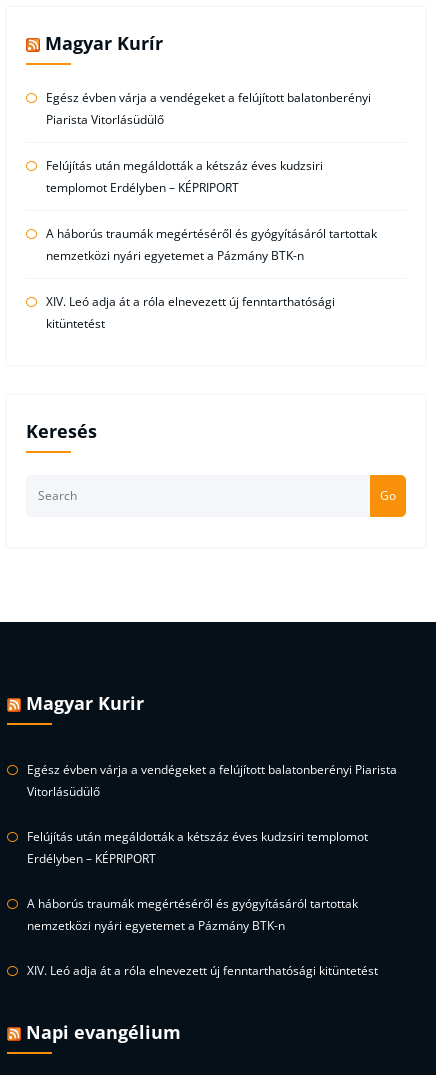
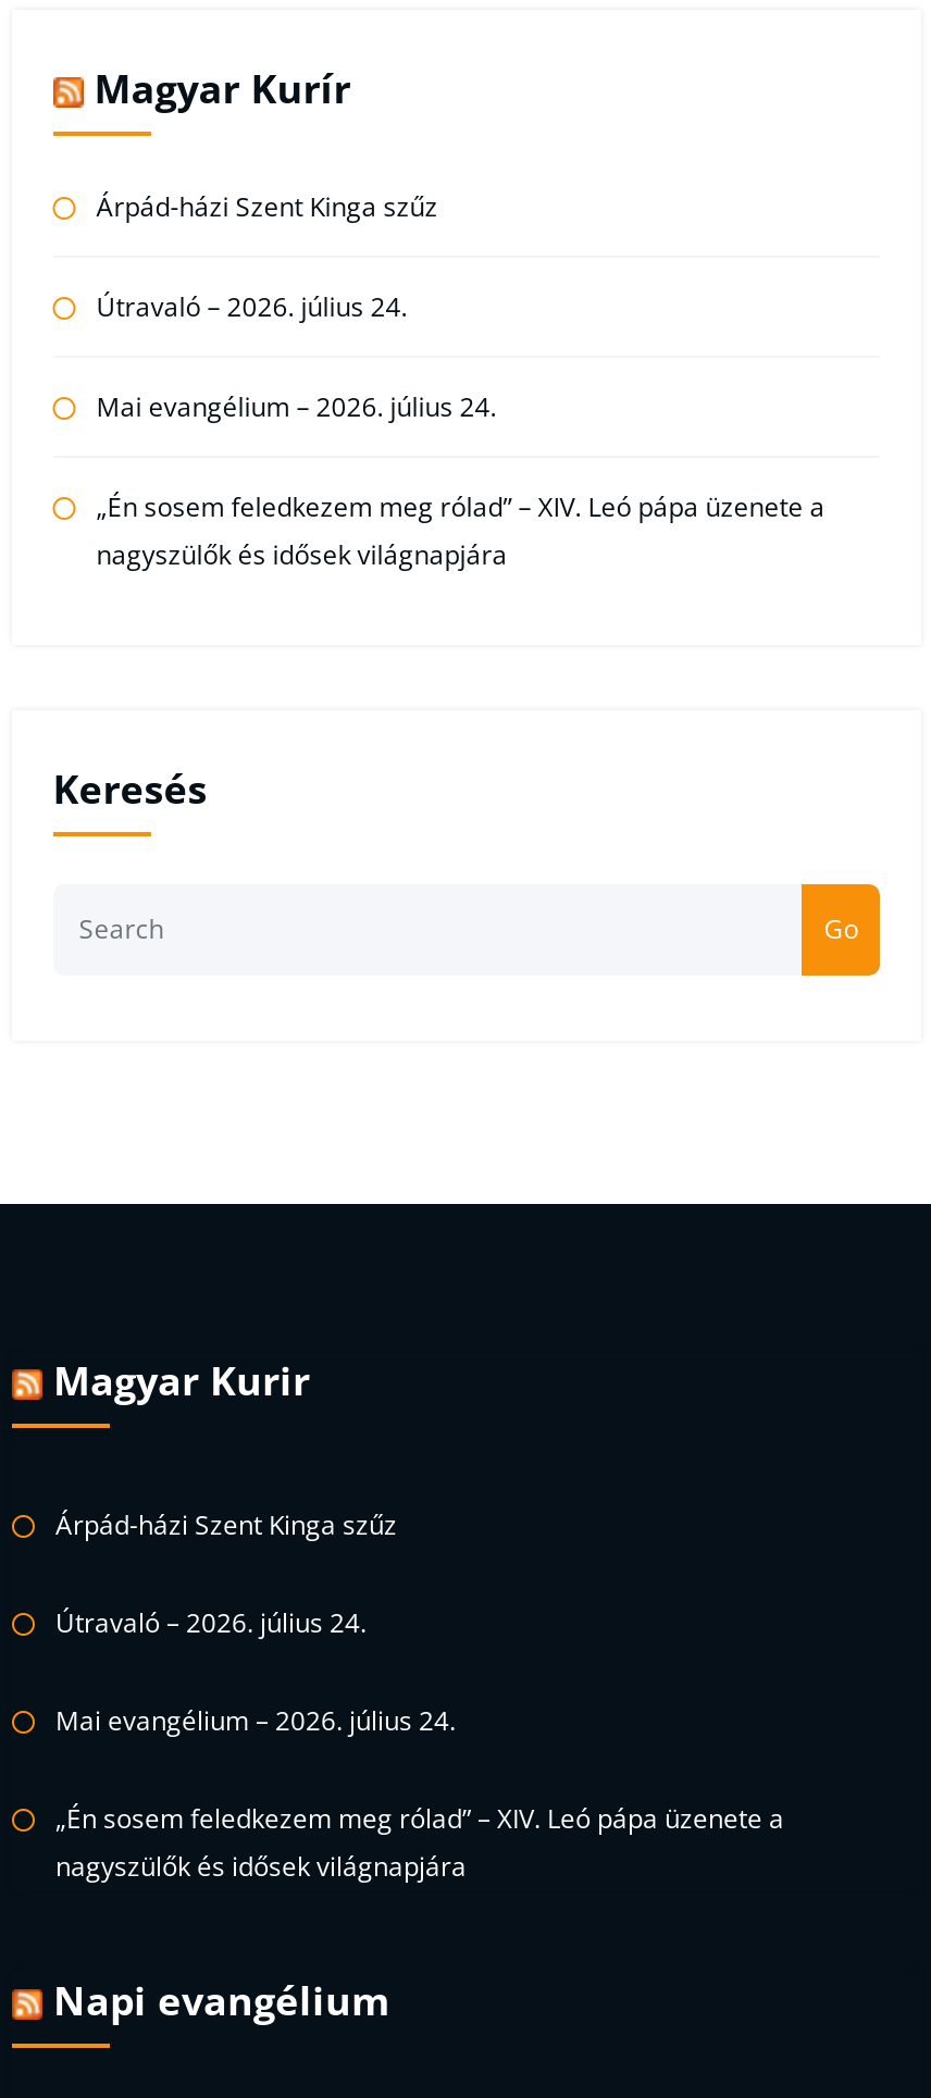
[46,89,371,128] Egész évben várja a vendégeket a felújított balatonberényi | Piarista Vitorlásüdülő -> [96,189,438,226] Árpád-házi Szent Kinga szűz
[46,157,323,196] Felújítás után megáldották a kétszáz éves kudzsiri | templomot Erdélyben – KÉPRIPORT -> [96,289,407,326] Útravaló – 2026. július 24.
[46,225,377,264] A háborús traumák megértéséről és gyógyításáról tartottak | nemzetközi nyári egyetemet a Pázmány BTK-n -> [96,389,497,426] Mai evangélium – 2026. július 24.
[46,293,335,332] XIV. Leó adja át a róla elnevezett új fenntarthatósági | kitüntetést -> [96,489,825,574] „Én sosem feledkezem meg rólad” – XIV. Leó pápa üzenete a | nagyszülők és idősek világnapjára
[27,761,397,800] Egész évben várja a vendégeket a felújított balatonberényi Piarista | Vitorlásüdülő -> [55,1505,397,1542] Árpád-házi Szent Kinga szűz
[27,828,368,867] Felújítás után megáldották a kétszáz éves kudzsiri templomot | Erdélyben – KÉPRIPORT -> [55,1603,367,1640] Útravaló – 2026. július 24.
[27,895,358,934] A háborús traumák megértéséről és gyógyításáról tartottak | nemzetközi nyári egyetemet a Pázmány BTK-n -> [55,1701,456,1738] Mai evangélium – 2026. július 24.
[27,962,378,979] XIV. Leó adja át a róla elnevezett új fenntarthatósági kitüntetést -> [55,1799,784,1884] „Én sosem feledkezem meg rólad” – XIV. Leó pápa üzenete a | nagyszülők és idősek világnapjára

